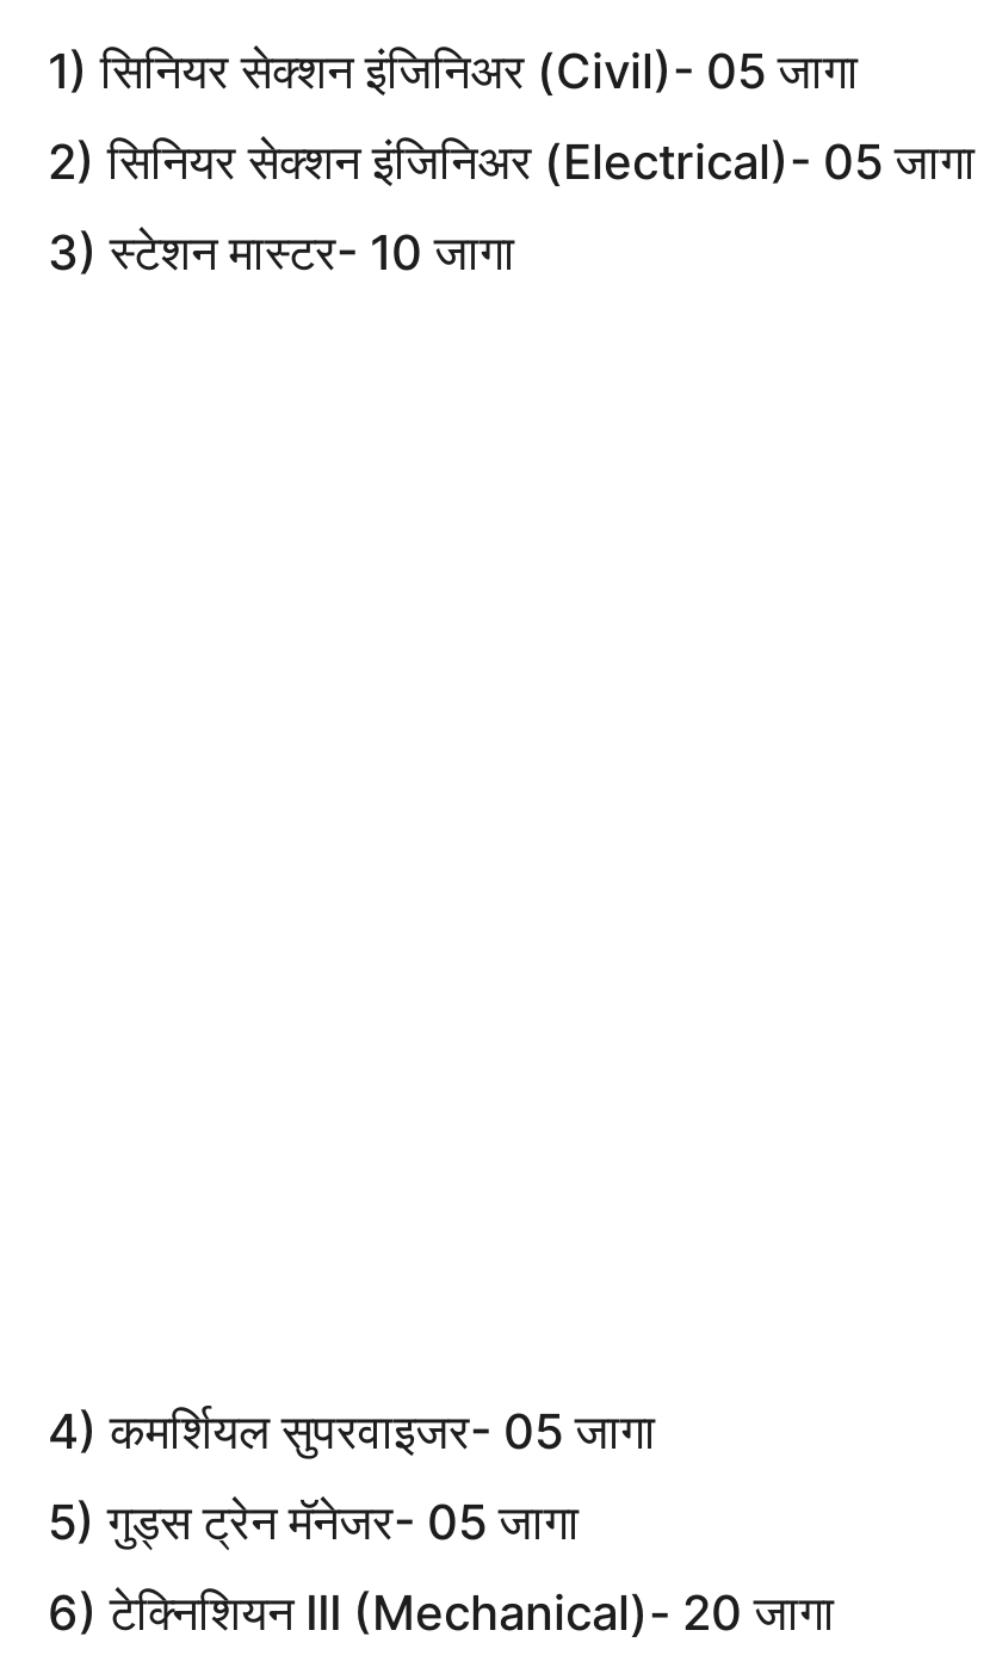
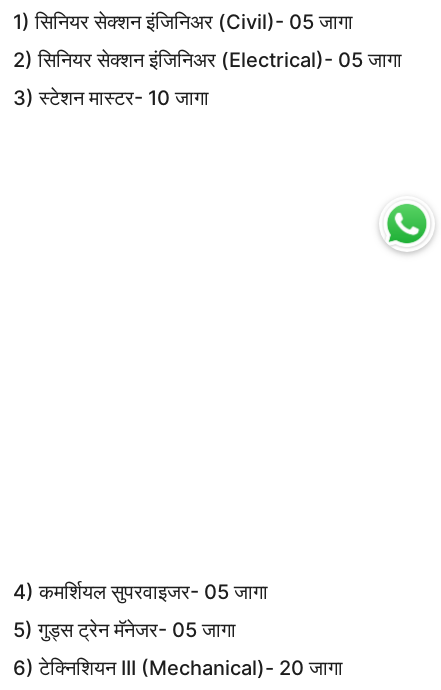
none -> [377,203,437,256] [image]

